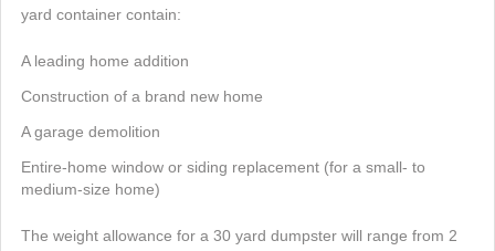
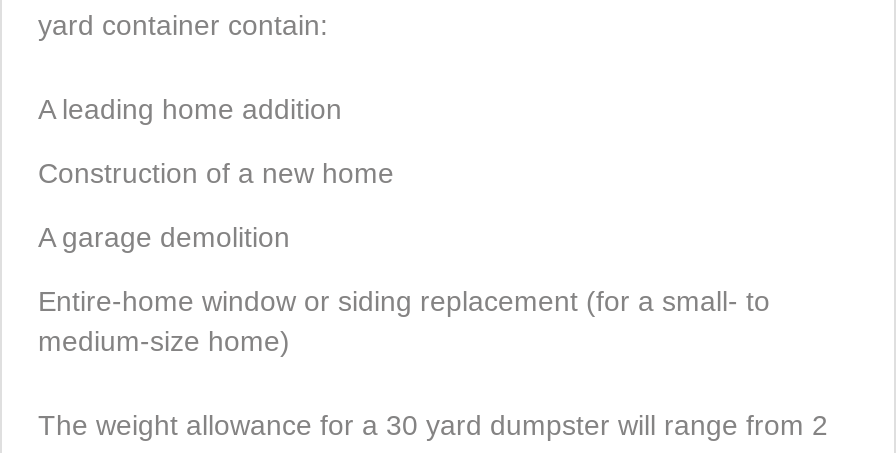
[21,87,263,105] Construction of a brand new home -> [38,157,394,189] Construction of a new home

